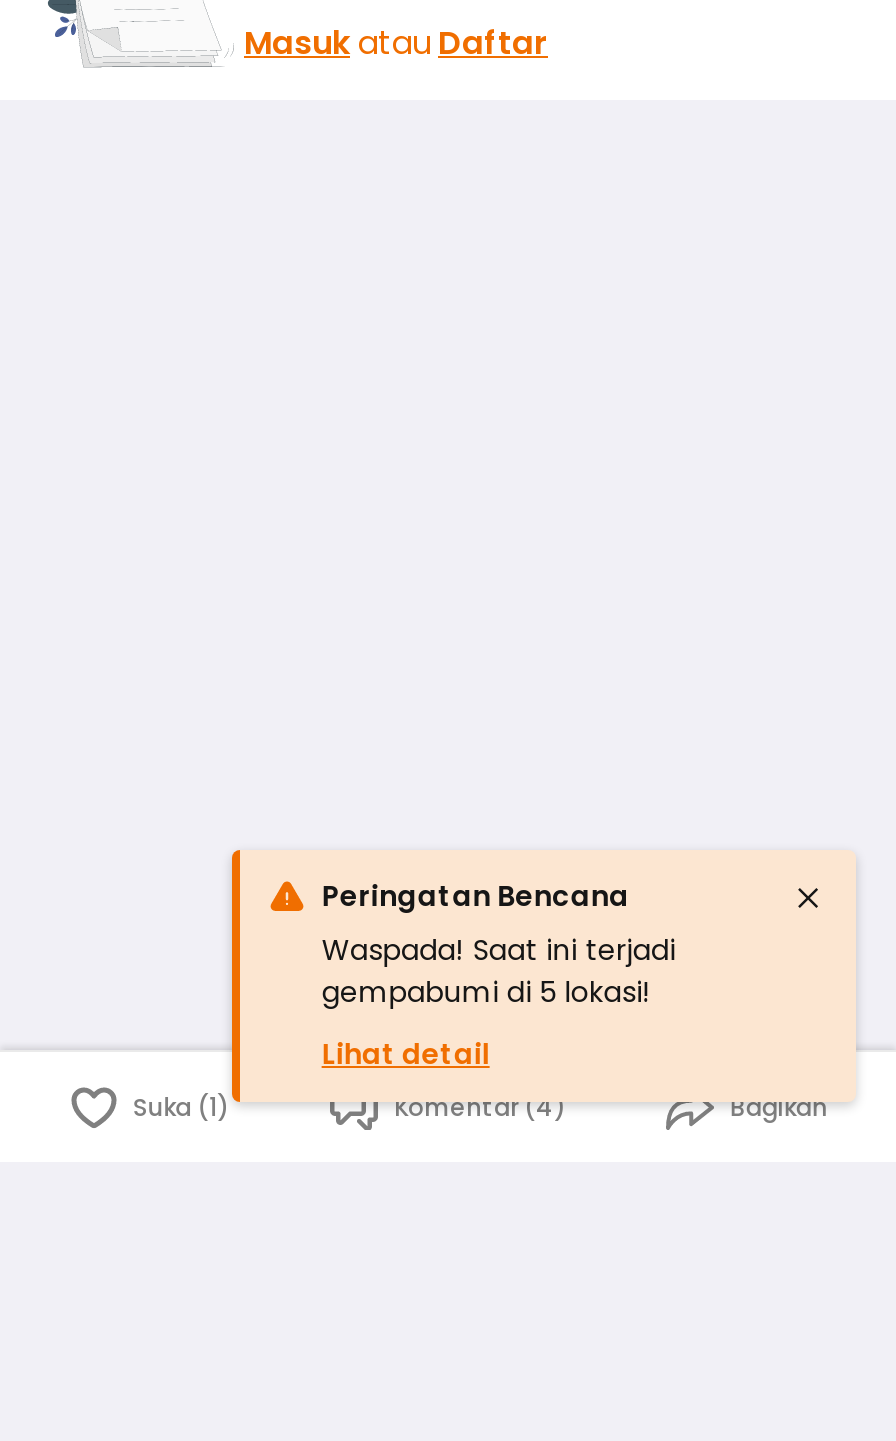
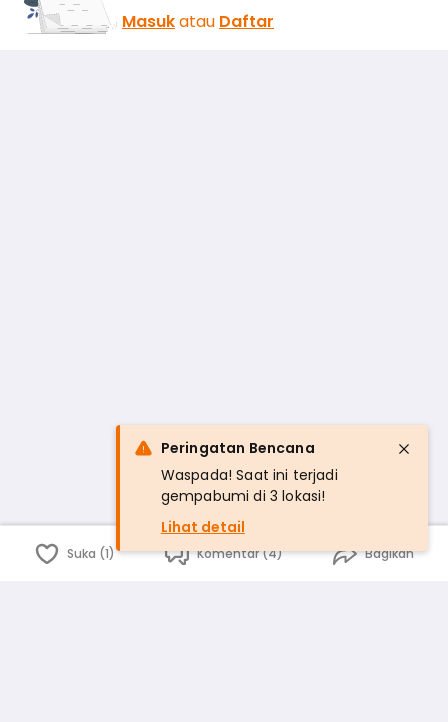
[322,972,651,1012] gempabumi di 5 lokasi! -> [161,486,325,506] gempabumi di 3 lokasi!

